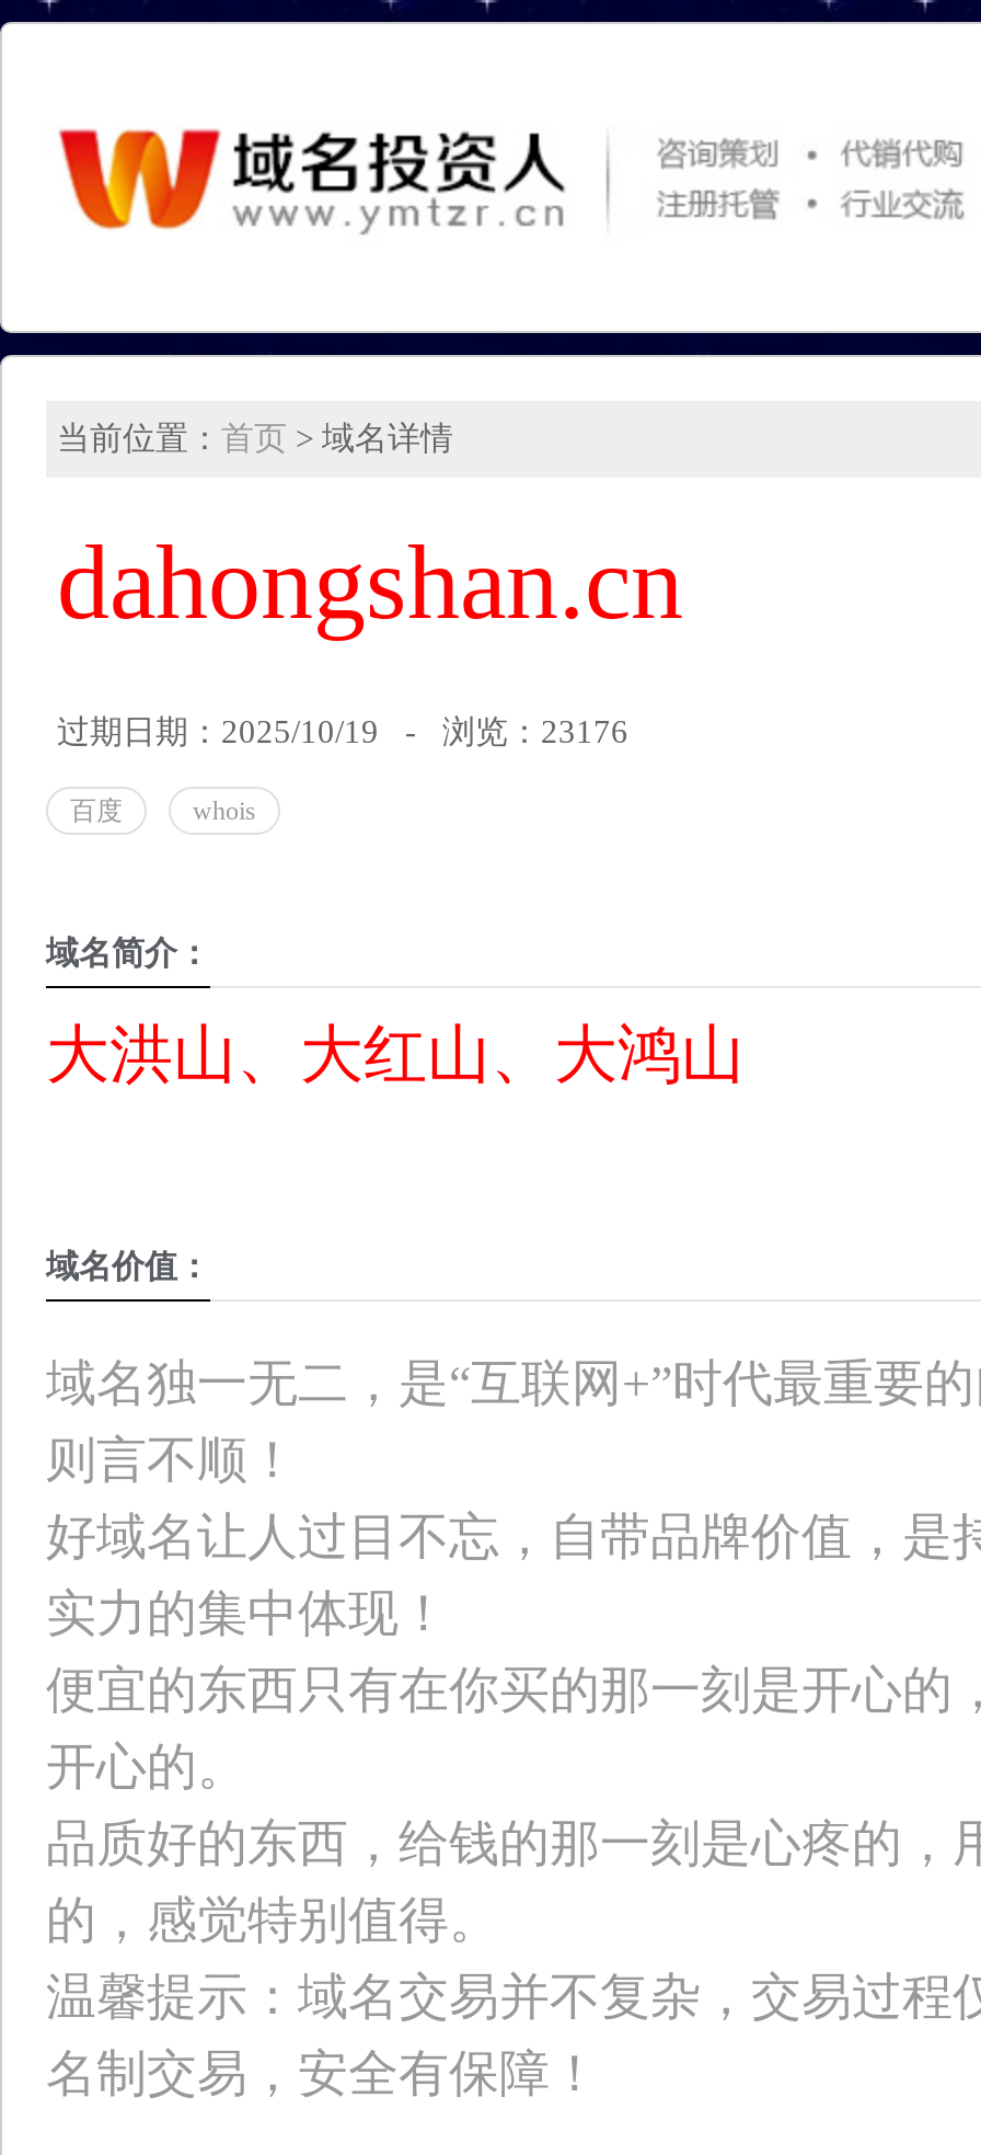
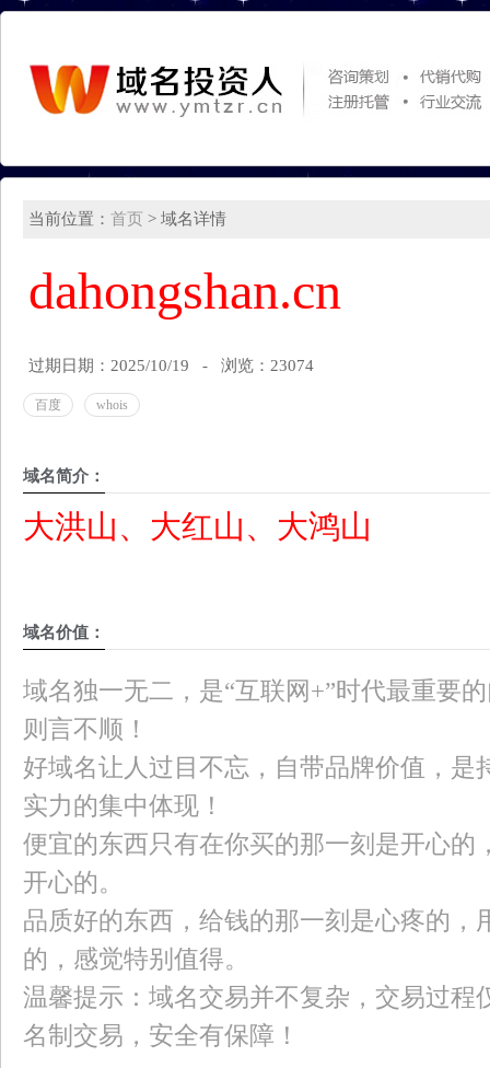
[57,715,628,750] 过期日期：2025/10/19 - 浏览：23176 -> [28,357,314,374] 过期日期：2025/10/19 - 浏览：23074

